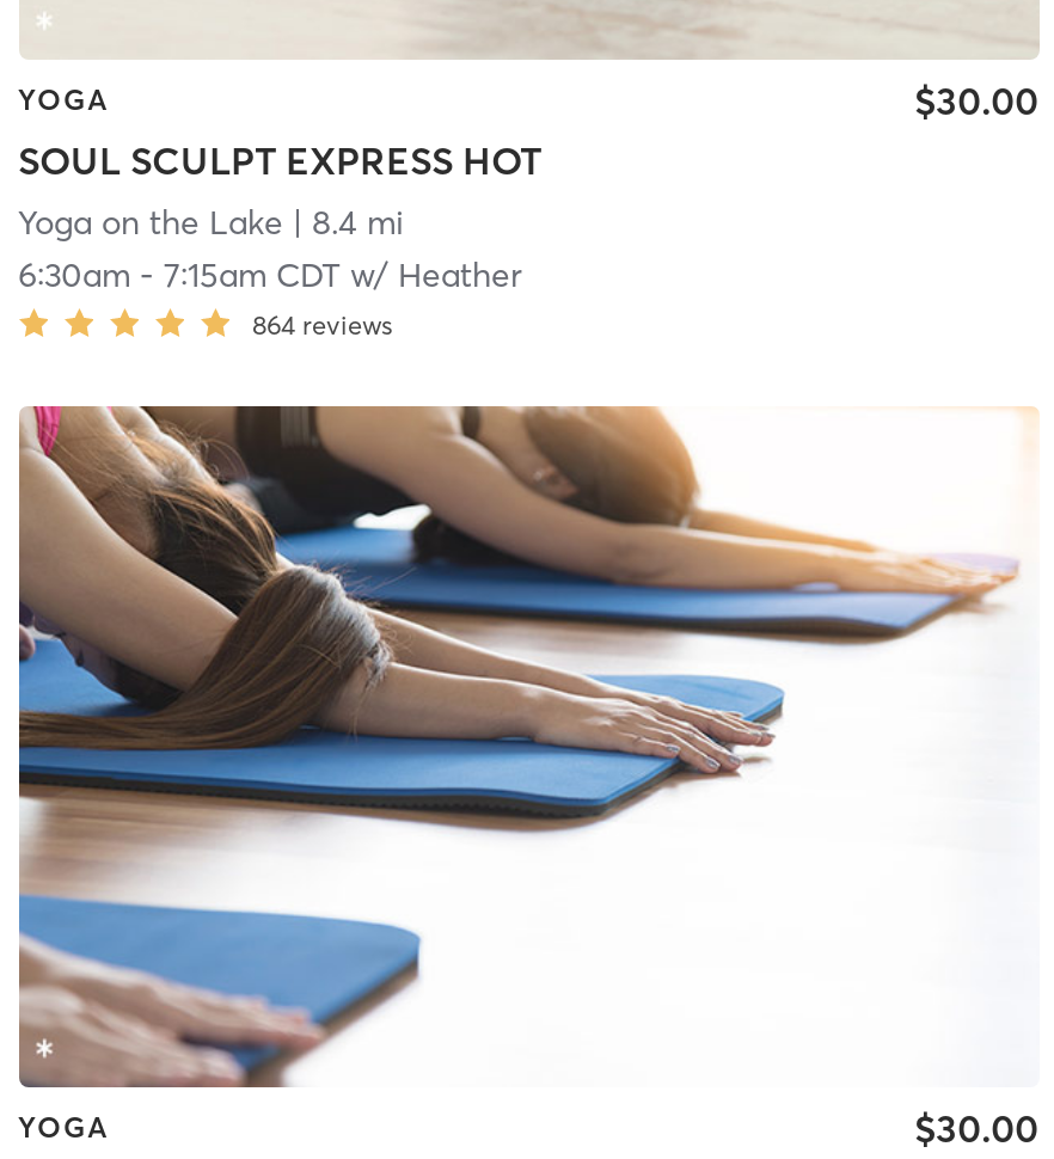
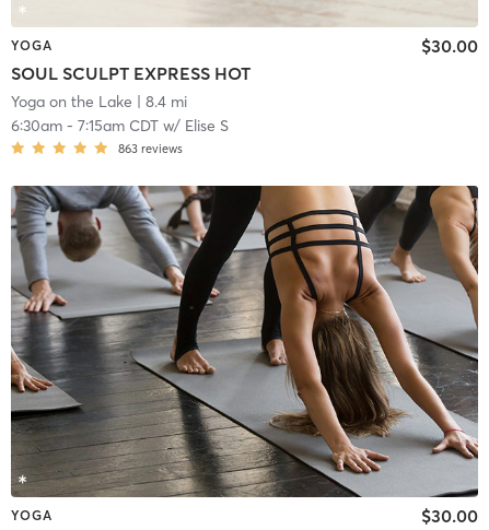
[18,254,522,342] 6:30am - 7:15am CDT w/ Heather | 864 reviews -> [10,116,228,157] 6:30am - 7:15am CDT w/ Elise S | 863 reviews
[17,404,1040,1087] [image] -> [10,185,479,498] [image]

